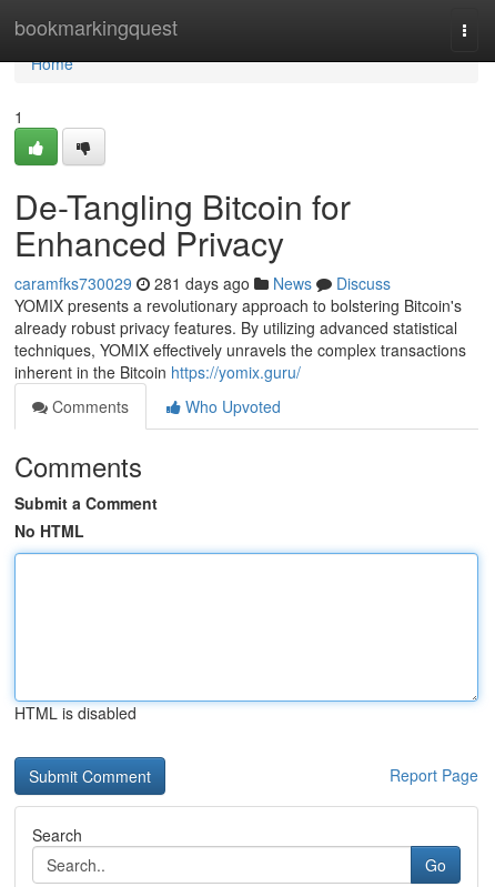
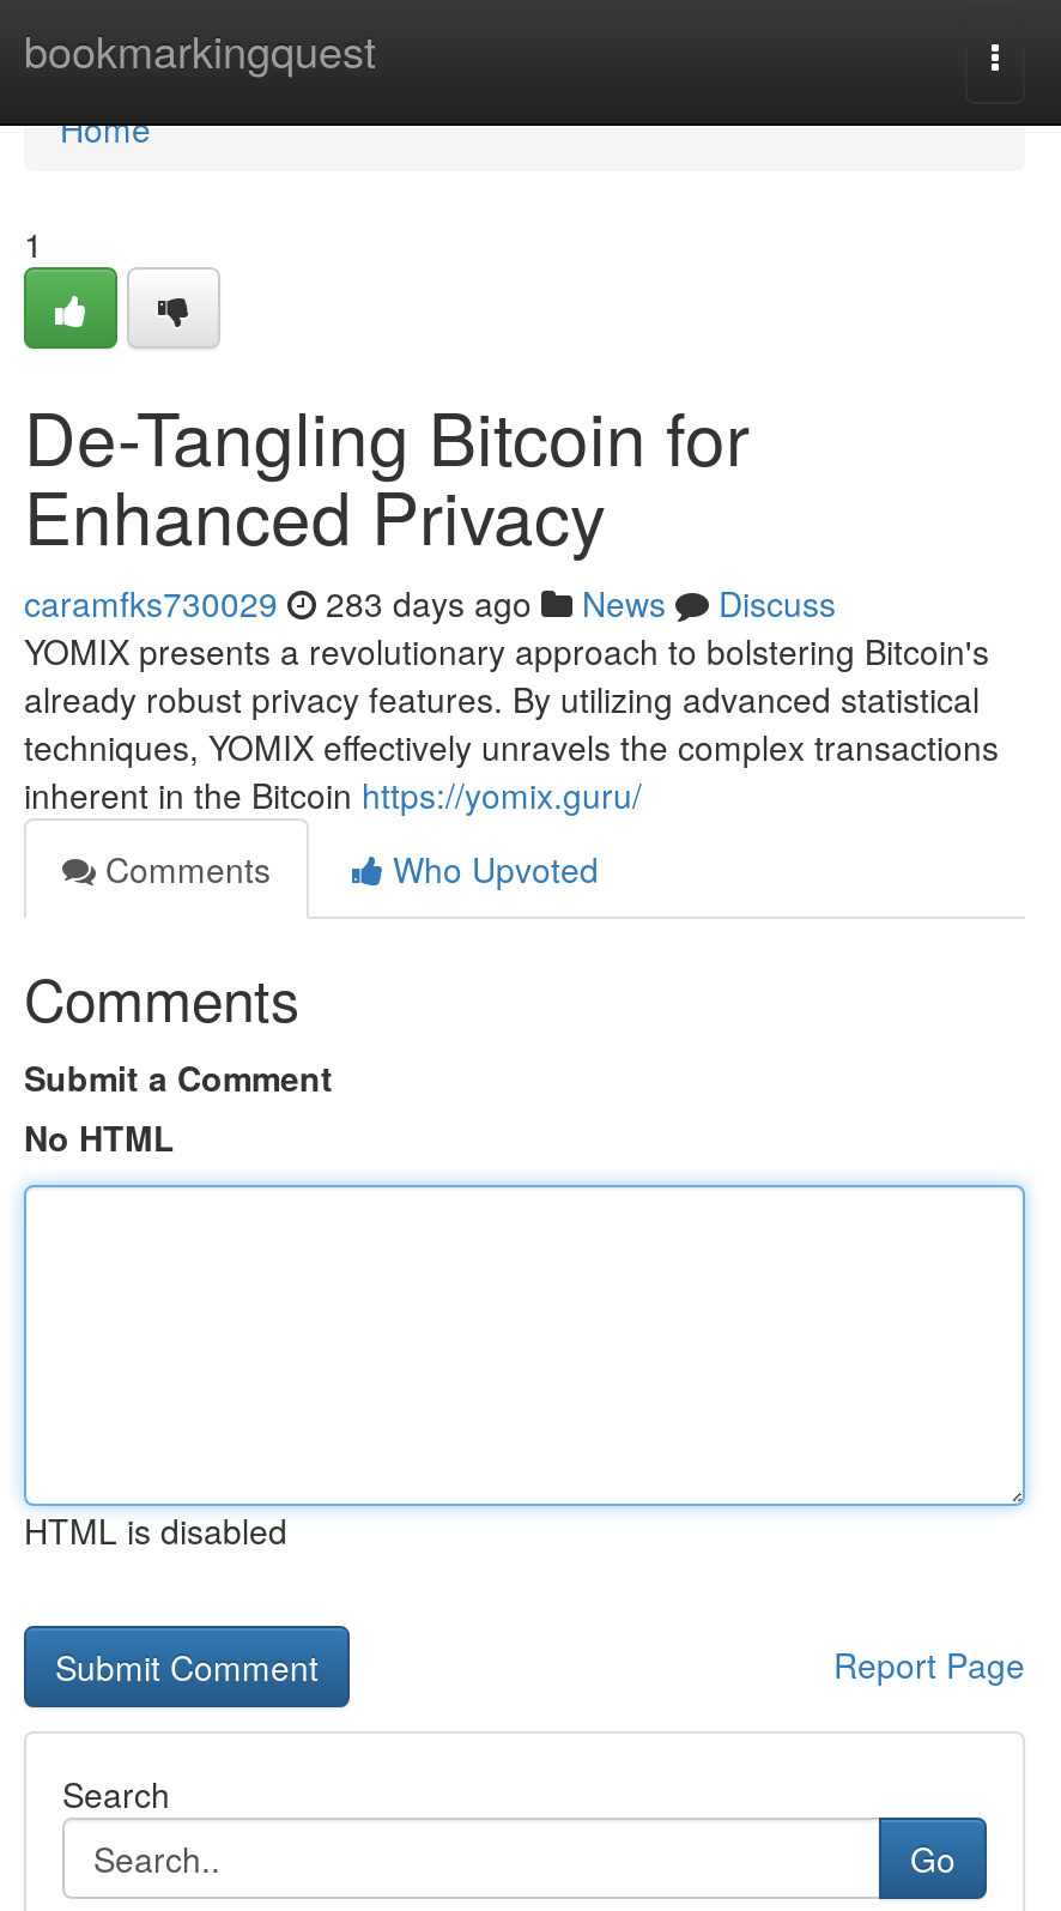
[14,272,391,294] caramfks730029 281 days ago News Discuss -> [24,579,836,627] caramfks730029 283 days ago News Discuss

